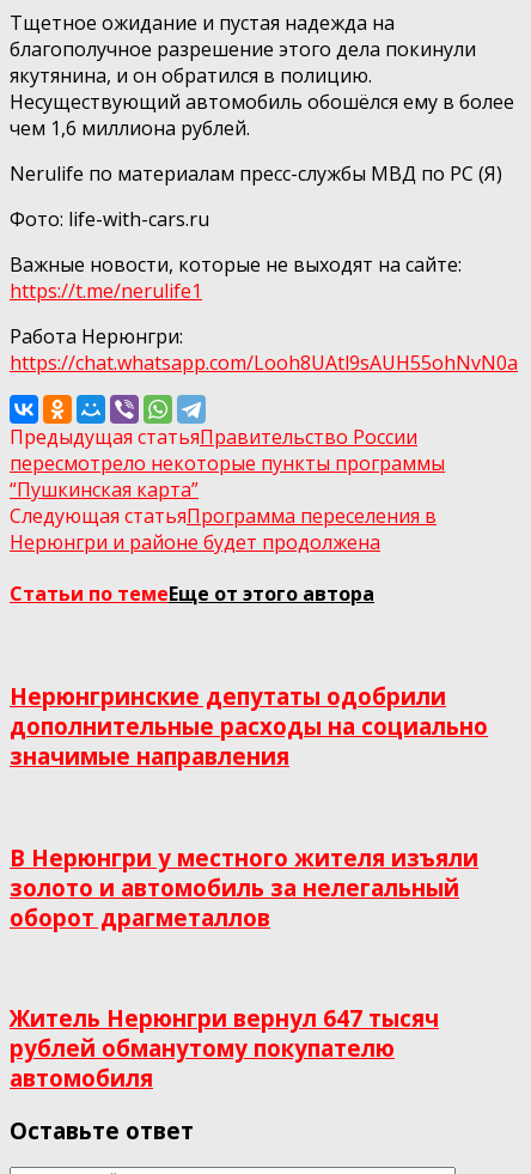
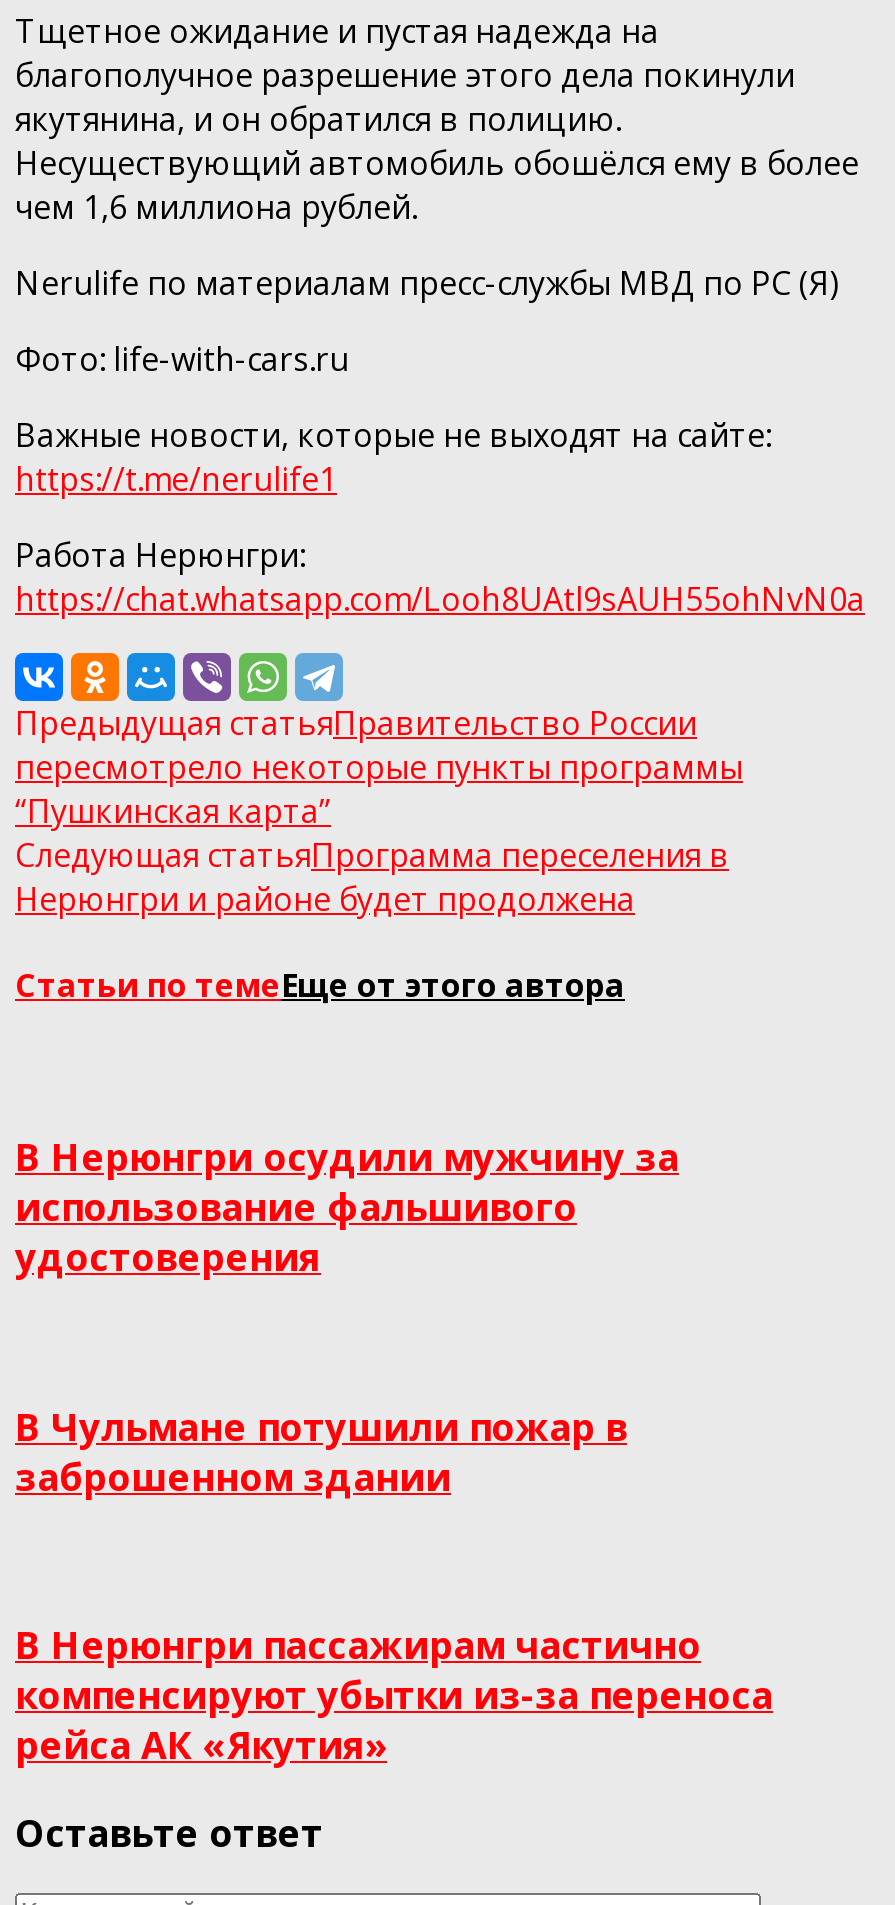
[10,681,488,771] Нерюнгринские депутаты одобрили | дополнительные расходы на социально | значимые направления -> [15,1131,679,1281] В Нерюнгри осудили мужчину за | использование фальшивого | удостоверения
[10,842,478,932] В Нерюнгри у местного жителя изъяли | золото и автомобиль за нелегальный | оборот драгметаллов -> [15,1400,627,1500] В Чульмане потушили пожар в | заброшенном здании
[10,1003,439,1093] Житель Нерюнгри вернул 647 тысяч | рублей обманутому покупателю | автомобиля -> [15,1619,773,1769] В Нерюнгри пассажирам частично | компенсируют убытки из-за переноса | рейса АК «Якутия»

